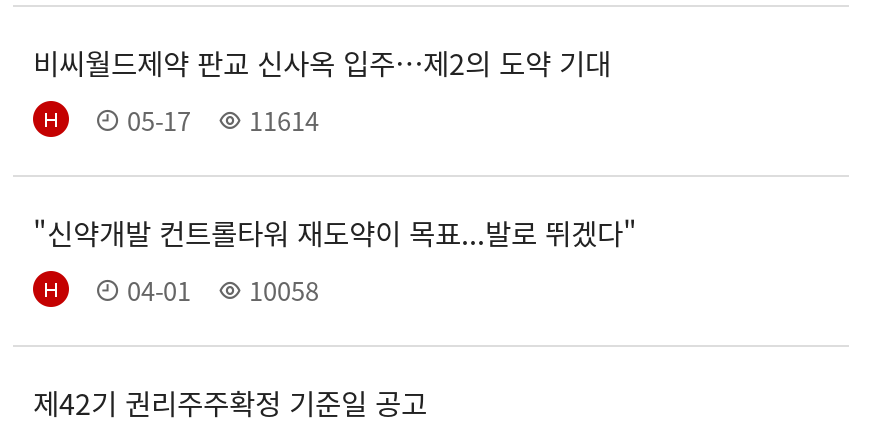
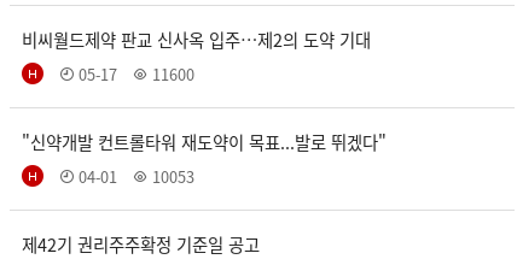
[121,101,319,139] 05-17 11614 -> [75,63,194,86] 05-17 11600
[121,271,319,309] 04-01 10058 -> [75,165,194,188] 04-01 10053

